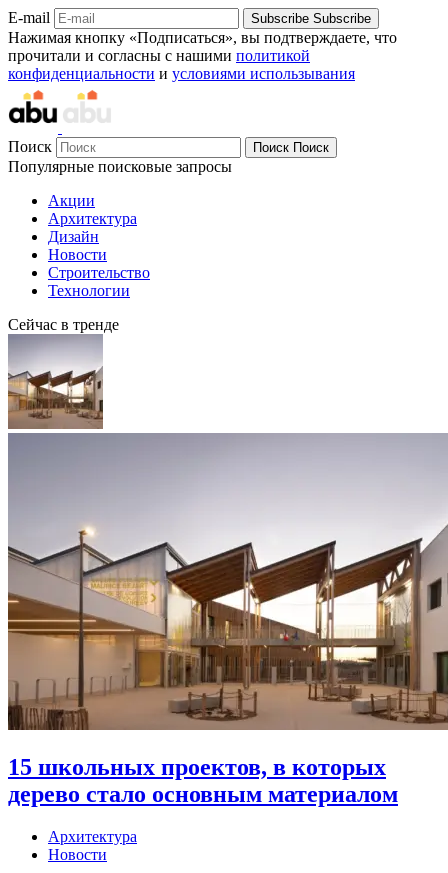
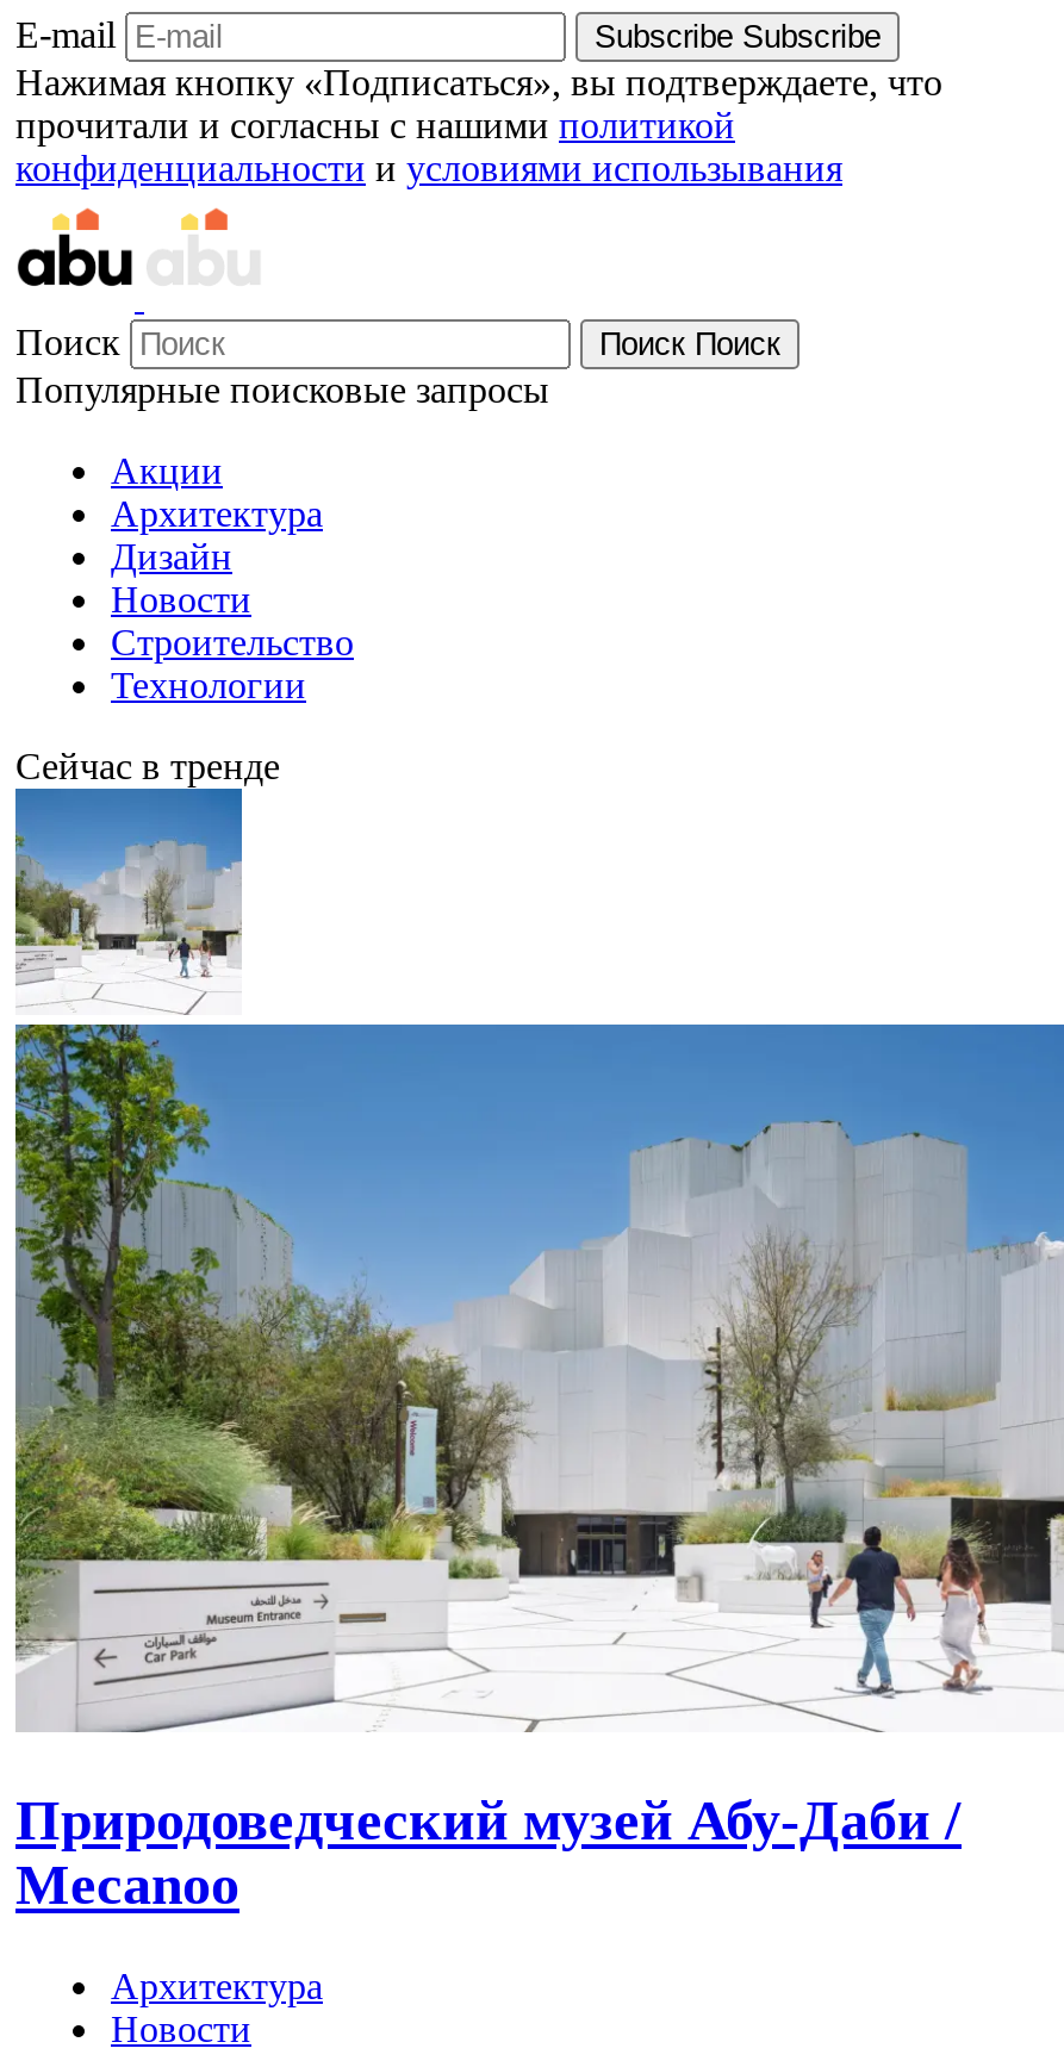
[7,335,445,807] [image] | 15 школьных проектов, в которых | дерево стало основным материалом -> [13,791,1057,1915] [image] | Природоведческий музей Абу-Даби / | Mecanoo

